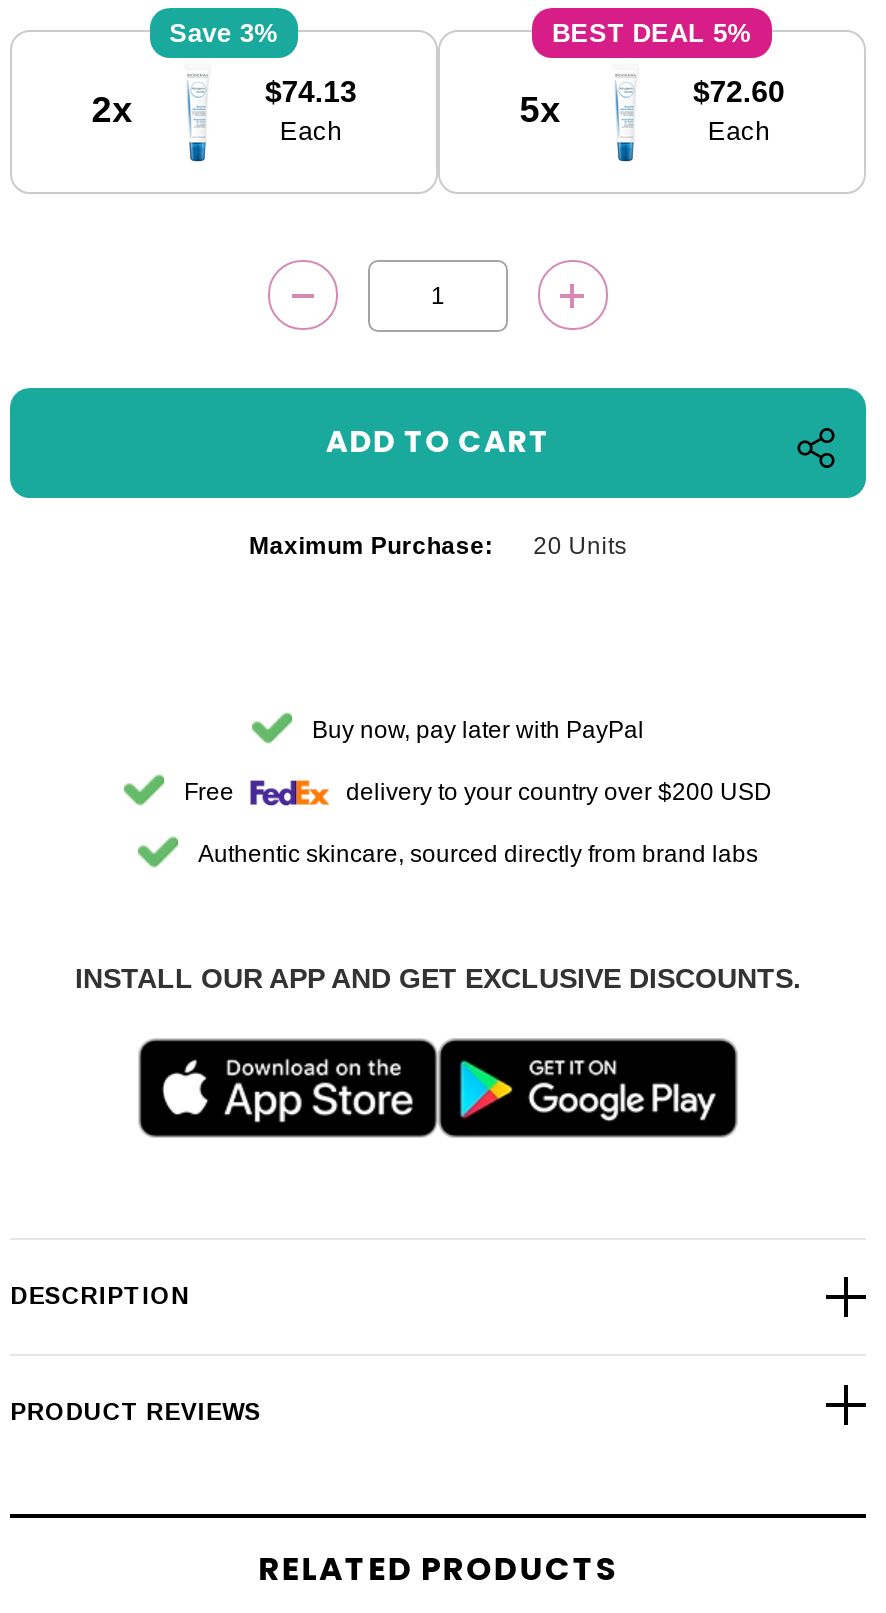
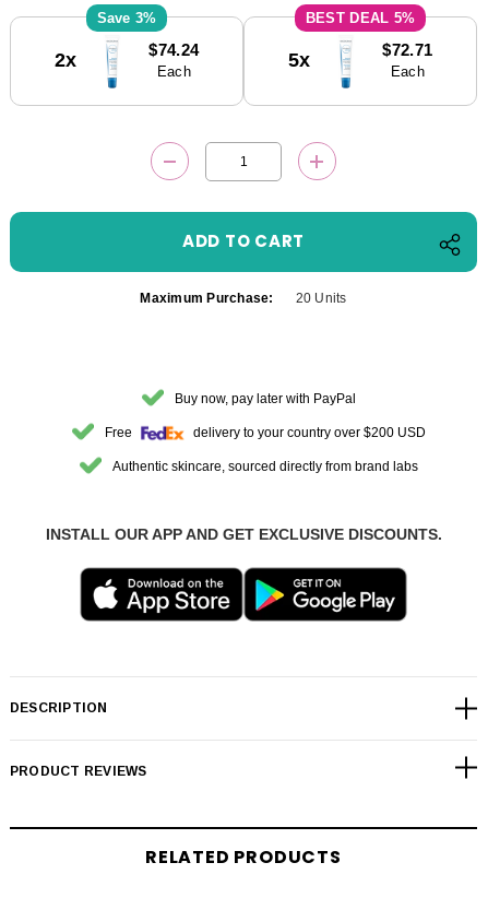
[265,74,356,108] $74.13 -> [149,41,199,59] $74.24
[693,74,784,108] $72.60 -> [383,41,433,59] $72.71

